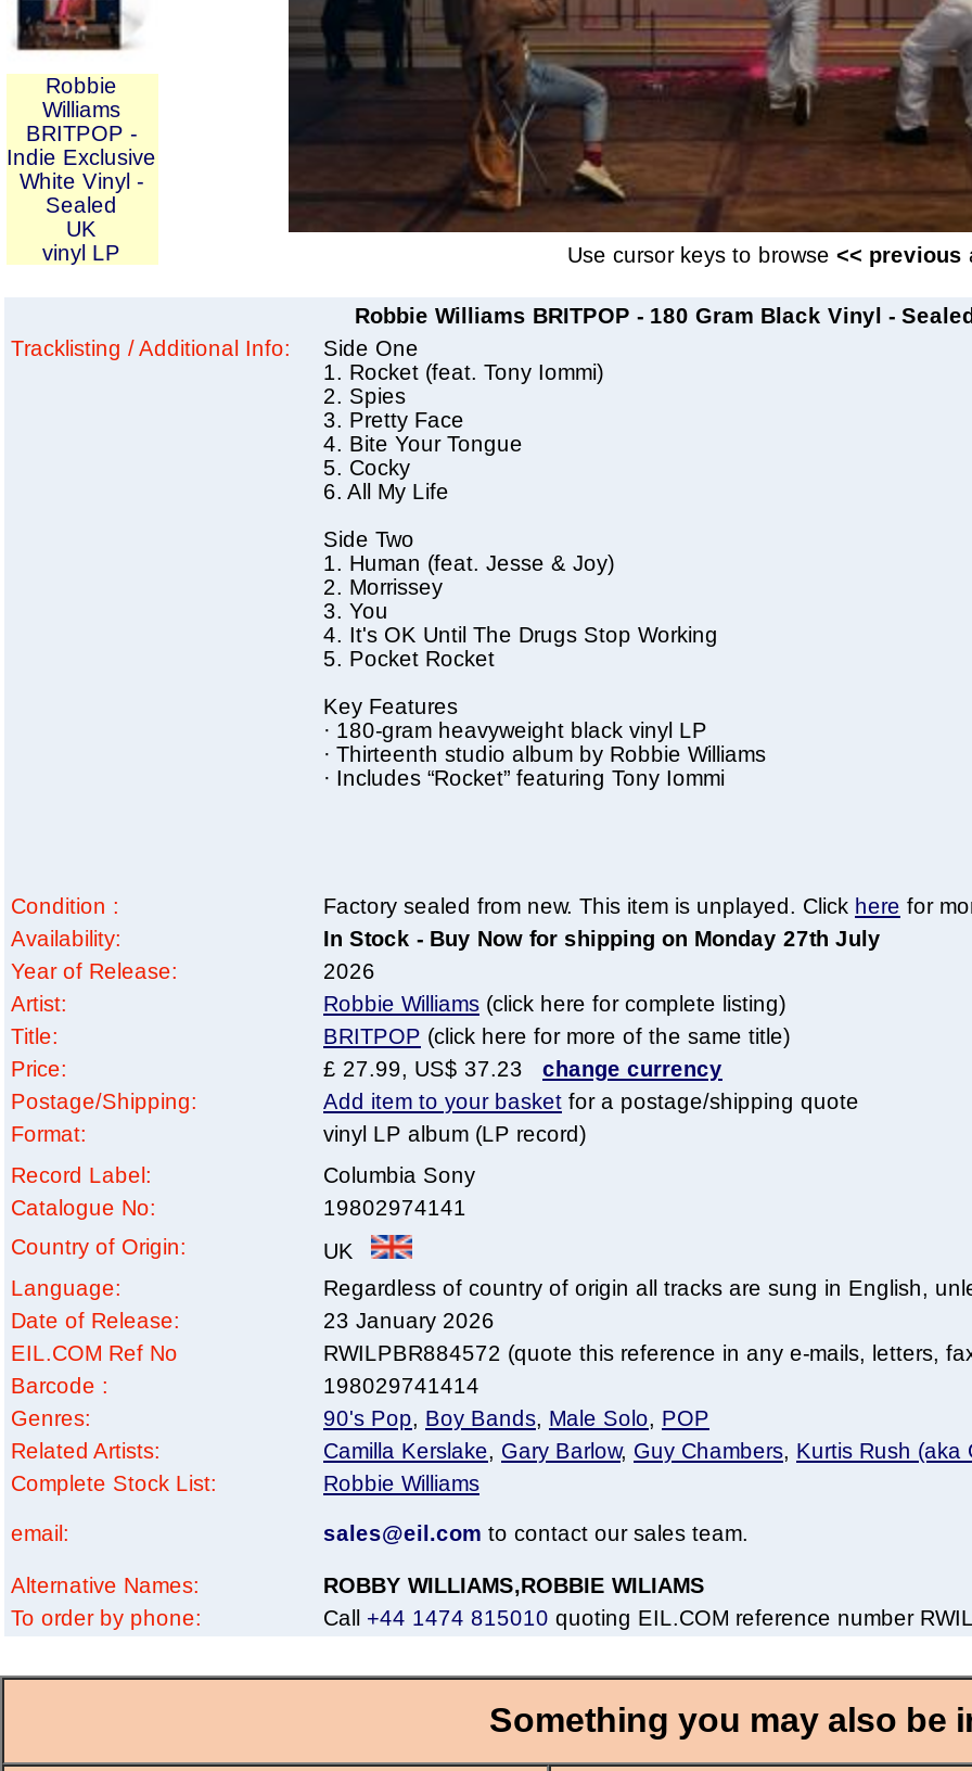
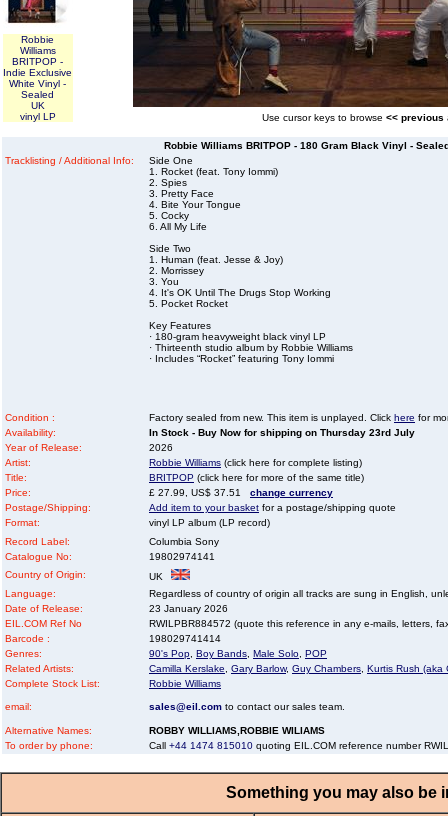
[323,927,881,951] In Stock - Buy Now for shipping on Monday 27th July -> [149,427,415,438] In Stock - Buy Now for shipping on Thursday 23rd July
[323,1057,722,1081] £ 27.99, US$ 37.23 change currency -> [149,487,333,498] £ 27.99, US$ 37.51 change currency

